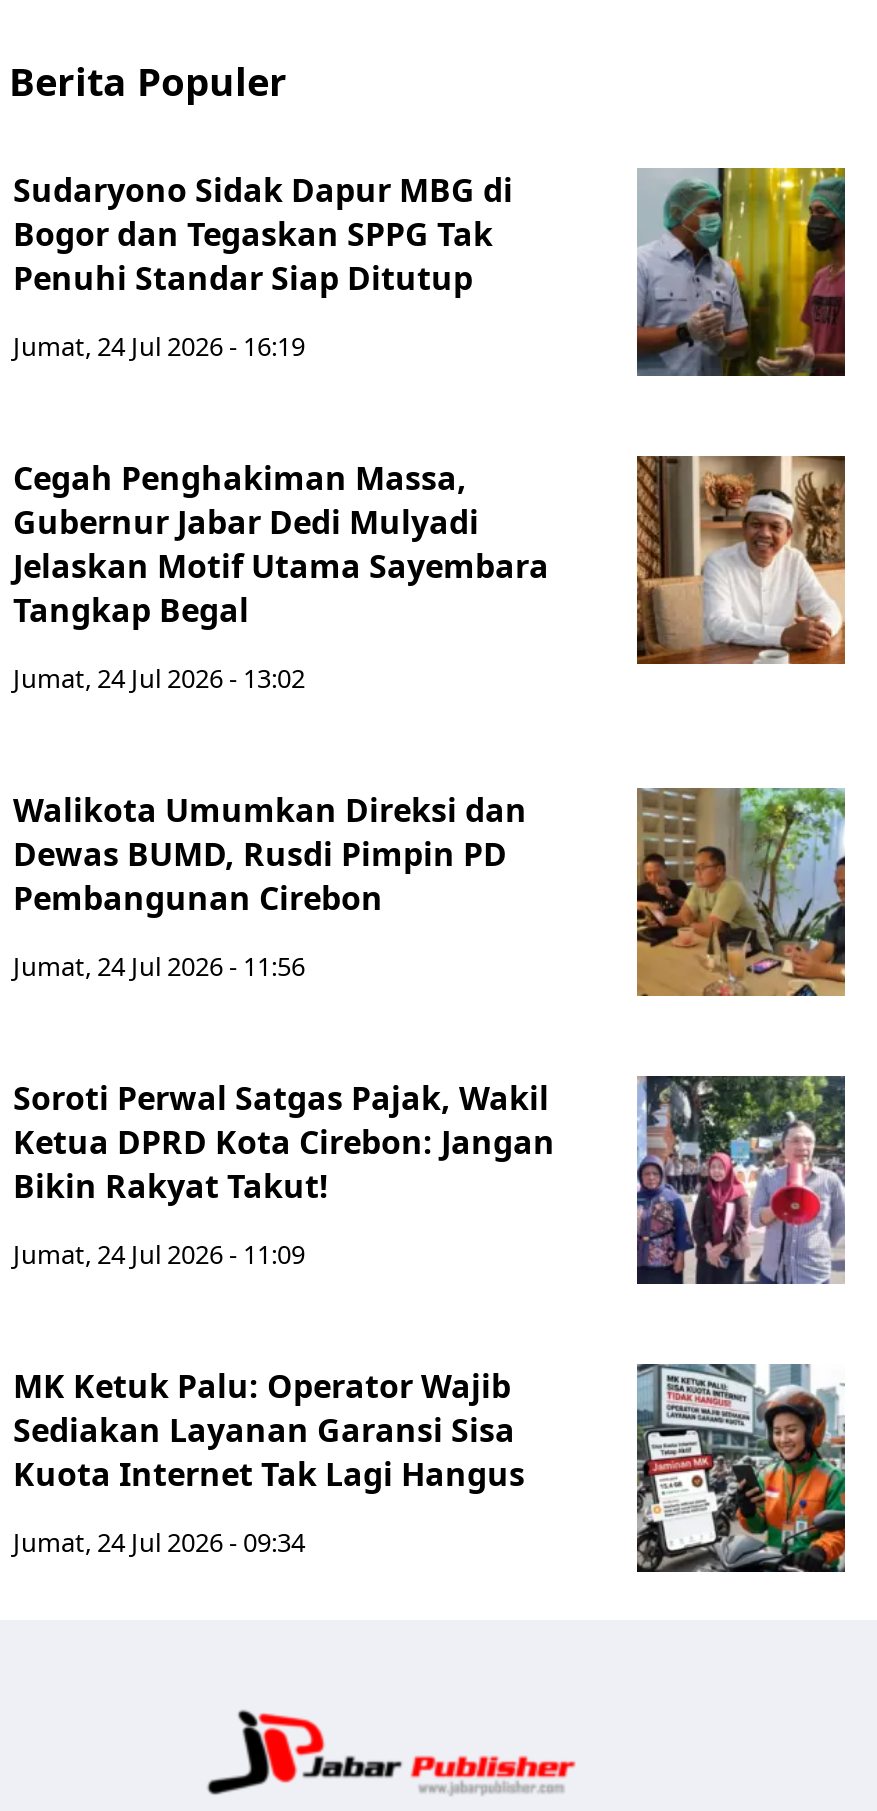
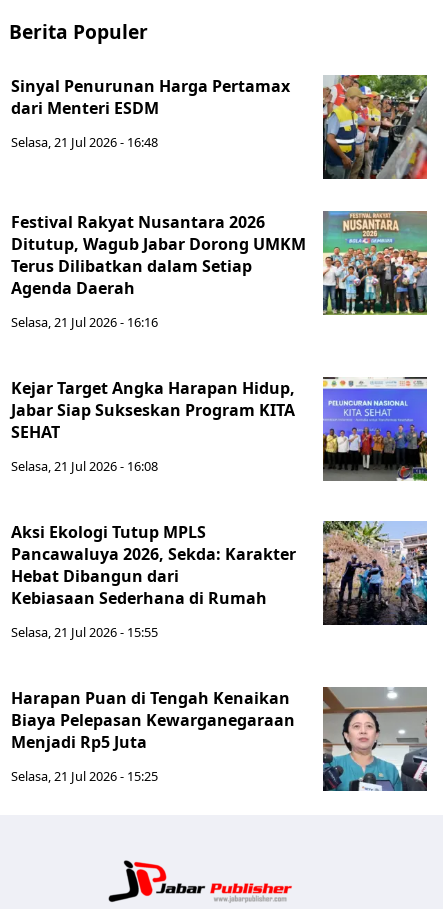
[13,168,513,300] Sudaryono Sidak Dapur MBG di | Bogor dan Tegaskan SPPG Tak | Penuhi Standar Siap Ditutup -> [11,75,290,119] Sinyal Penurunan Harga Pertamax | dari Menteri ESDM
[635,166,847,378] [image] -> [322,74,428,180] [image]
[13,328,305,364] Jumat, 24 Jul 2026 - 16:19 -> [11,133,158,151] Selasa, 21 Jul 2026 - 16:48
[635,440,847,666] [image] -> [322,210,428,323] [image]
[13,456,549,632] Cegah Penghakiman Massa, | Gubernur Jabar Dedi Mulyadi | Jelaskan Motif Utama Sayembara | Tangkap Begal -> [11,211,306,299] Festival Rakyat Nusantara 2026 | Ditutup, Wagub Jabar Dorong UMKM | Terus Dilibatkan dalam Setiap | Agenda Daerah
[13,660,305,696] Jumat, 24 Jul 2026 - 13:02 -> [11,313,158,331] Selasa, 21 Jul 2026 - 16:16
[635,772,847,998] [image] -> [322,376,428,489] [image]
[13,788,527,920] Walikota Umumkan Direksi dan | Dewas BUMD, Rusdi Pimpin PD | Pembangunan Cirebon -> [11,377,295,443] Kejar Target Angka Harapan Hidup, | Jabar Siap Sukseskan Program KITA | SEHAT
[13,948,305,984] Jumat, 24 Jul 2026 - 11:56 -> [11,457,158,475] Selasa, 21 Jul 2026 - 16:08
[13,1060,845,1286] [image] | Soroti Perwal Satgas Pajak, Wakil | Ketua DPRD Kota Cirebon: Jangan | Bikin Rakyat Takut! -> [11,520,428,633] [image] | Aksi Ekologi Tutup MPLS | Pancawaluya 2026, Sekda: Karakter | Hebat Dibangun dari | Kebiasaan Sederhana di Rumah
[13,1236,305,1272] Jumat, 24 Jul 2026 - 11:09 -> [11,623,158,641] Selasa, 21 Jul 2026 - 15:55
[13,1364,525,1496] MK Ketuk Palu: Operator Wajib | Sediakan Layanan Garansi Sisa | Kuota Internet Tak Lagi Hangus -> [11,687,295,753] Harapan Puan di Tengah Kenaikan | Biaya Pelepasan Kewarganegaraan | Menjadi Rp5 Juta
[635,1364,847,1574] [image] -> [322,687,428,792] [image]
[13,1524,305,1560] Jumat, 24 Jul 2026 - 09:34 -> [11,767,158,785] Selasa, 21 Jul 2026 - 15:25

